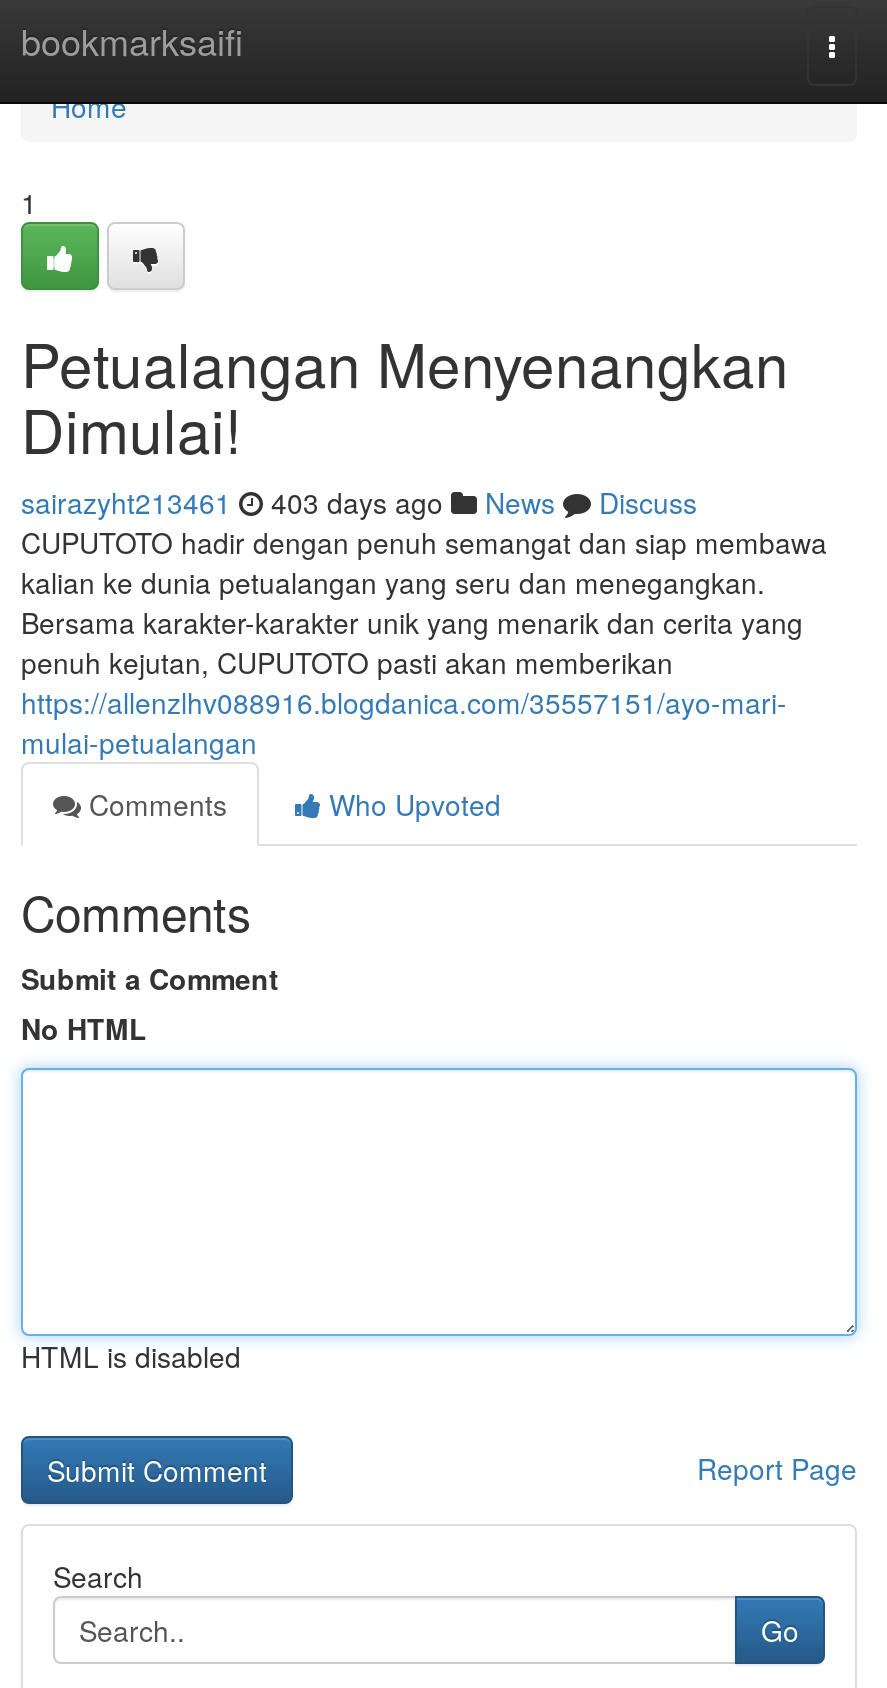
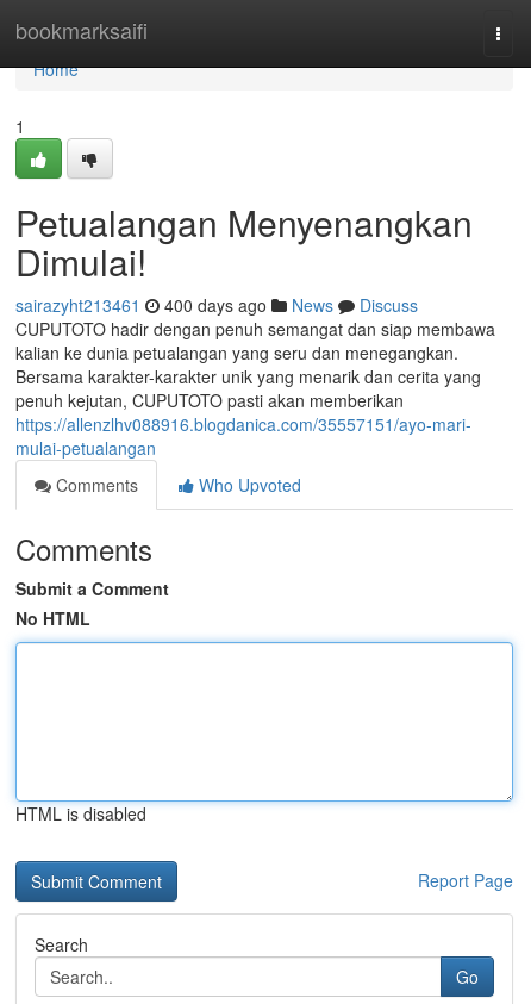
[21,482,697,522] sairazyht213461 403 days ago News Discuss -> [15,293,418,317] sairazyht213461 400 days ago News Discuss

